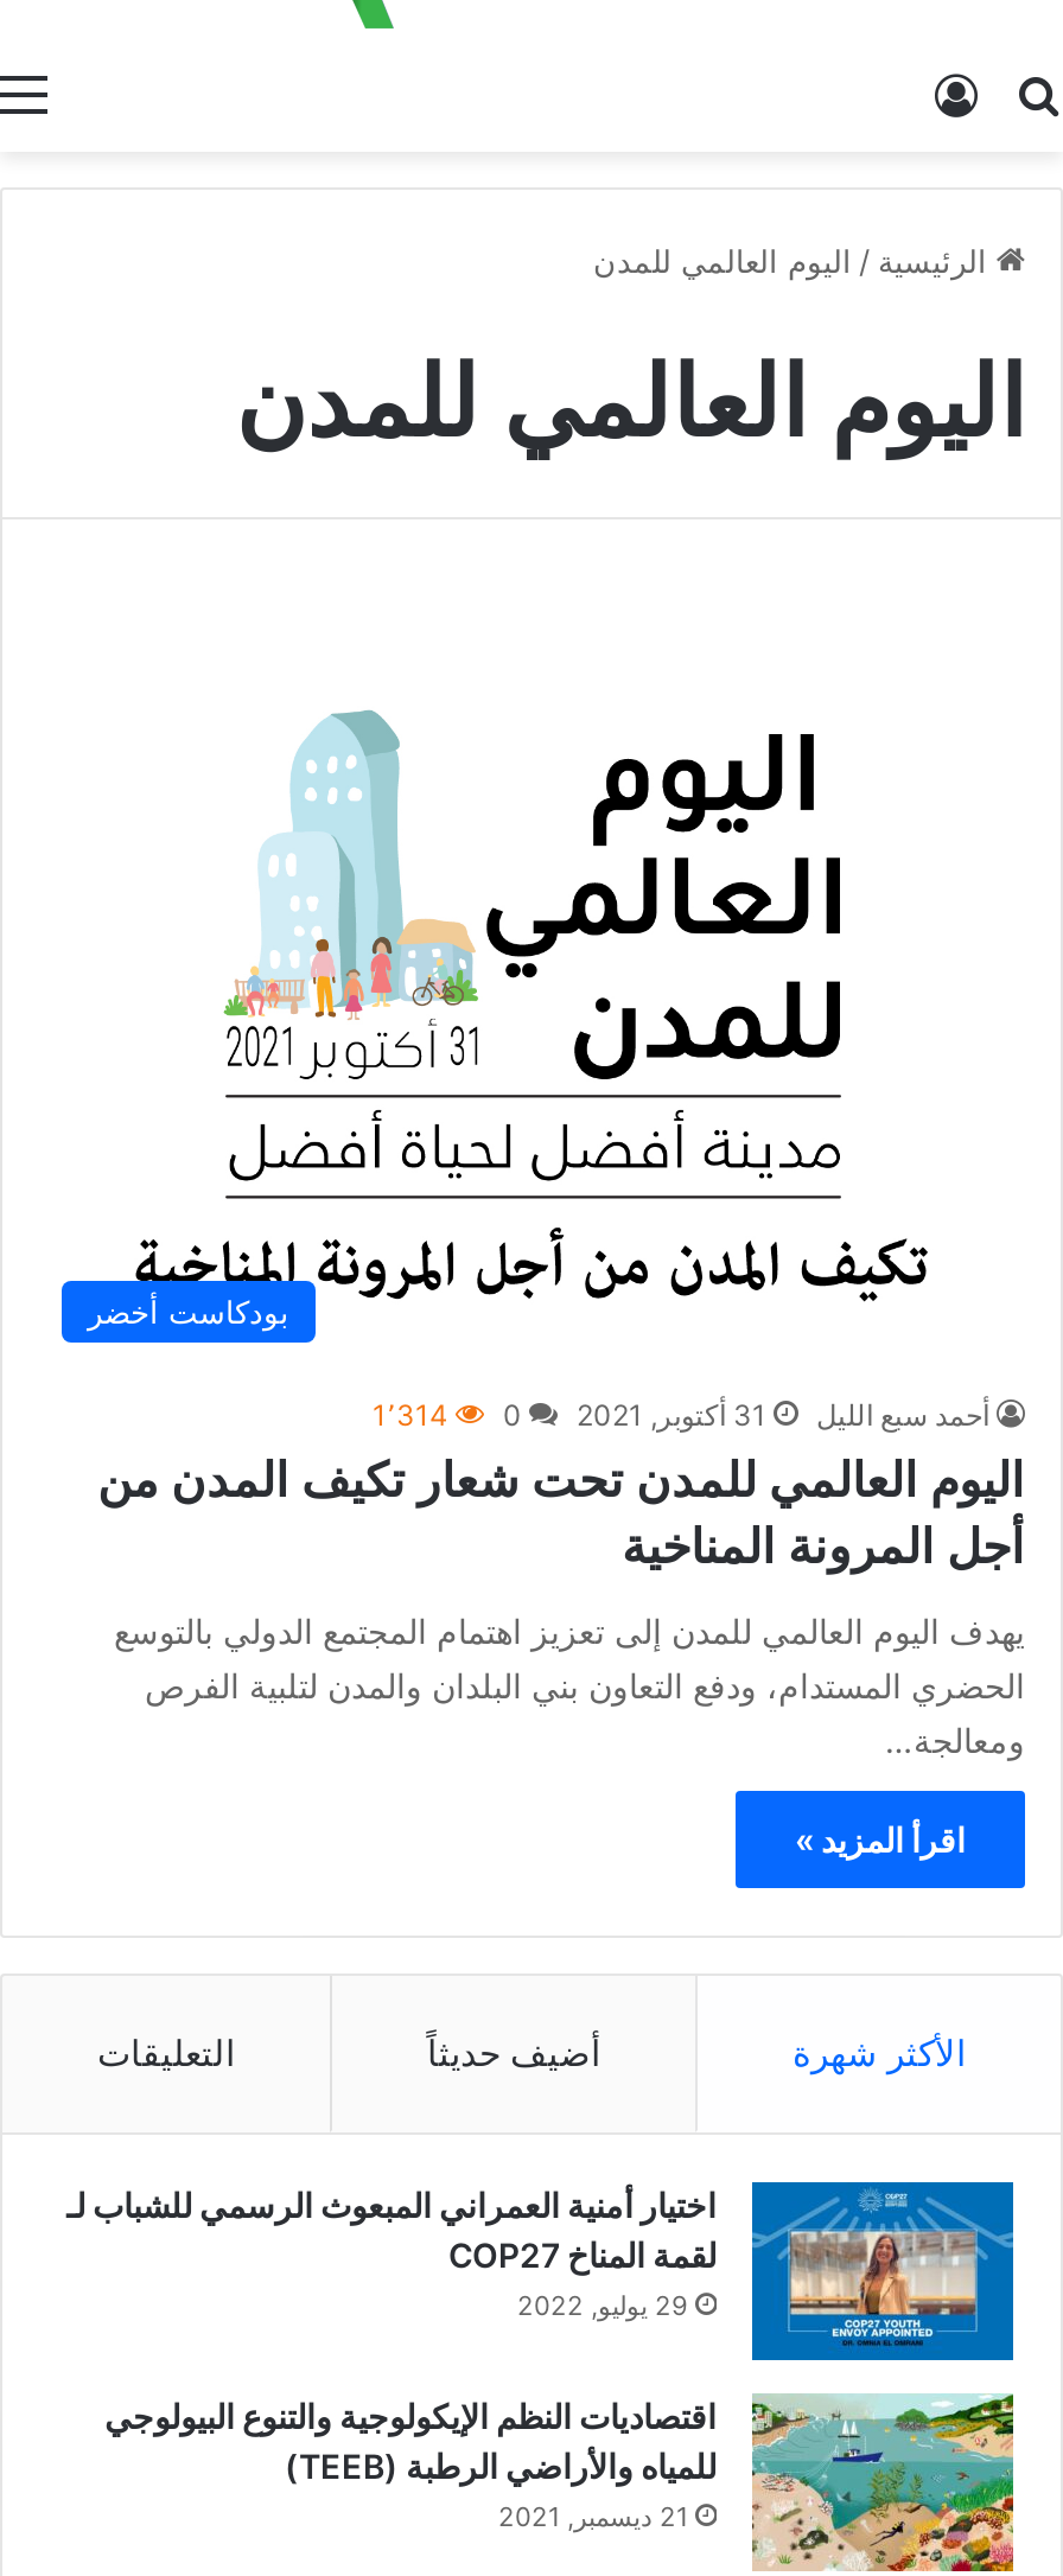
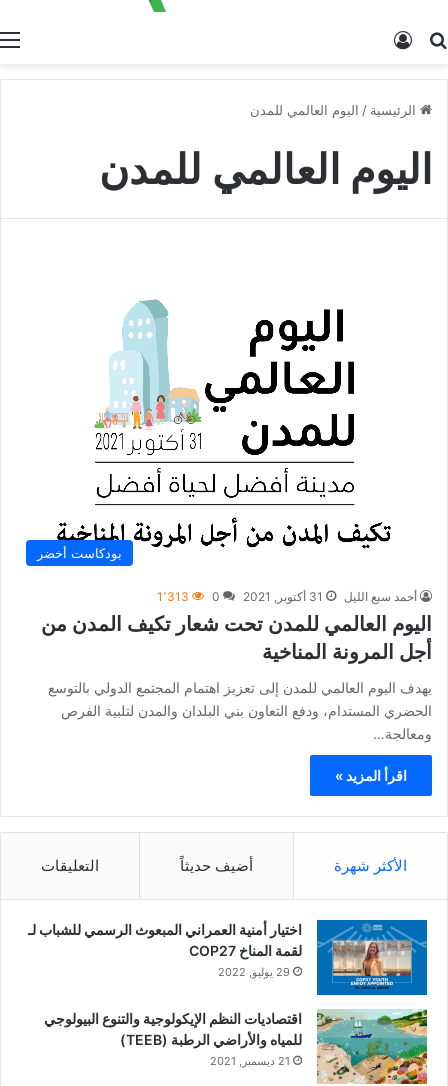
[373,1397,522,1432] 1٬314 0 -> [157,589,220,604] 1٬313 0

